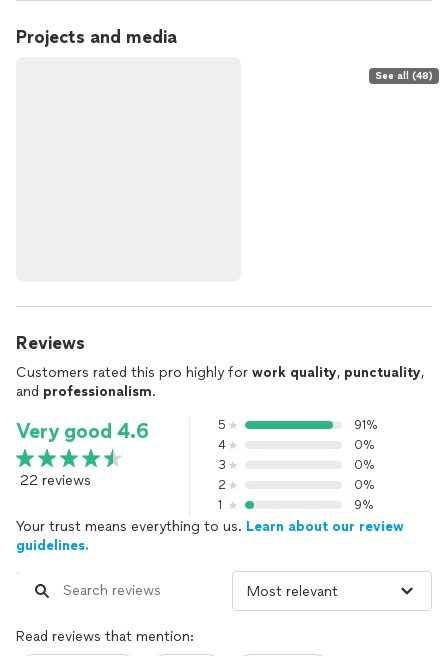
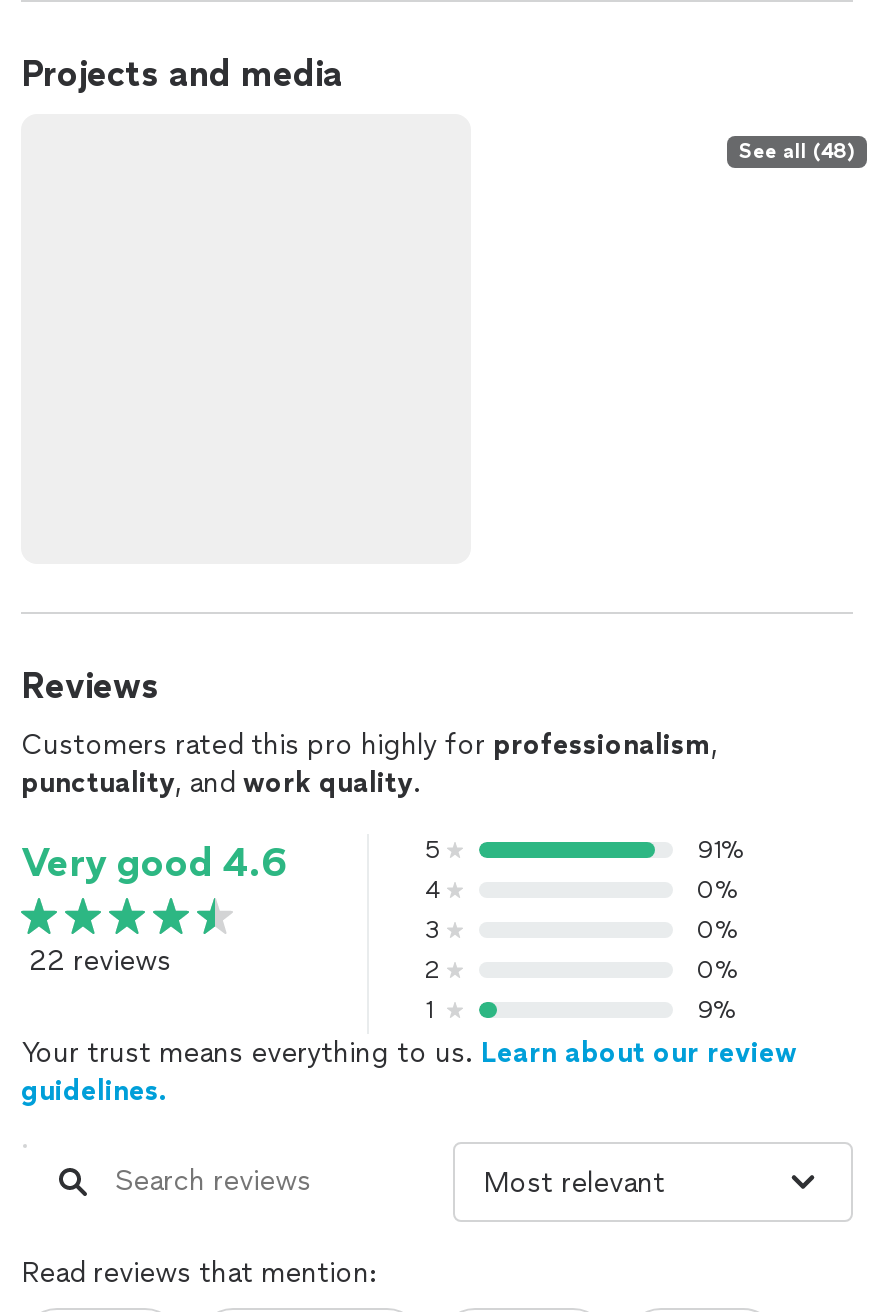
[16,364,424,400] Customers rated this pro highly for work quality, punctuality, | and professionalism. -> [21,728,717,800] Customers rated this pro highly for professionalism, | punctuality, and work quality.

